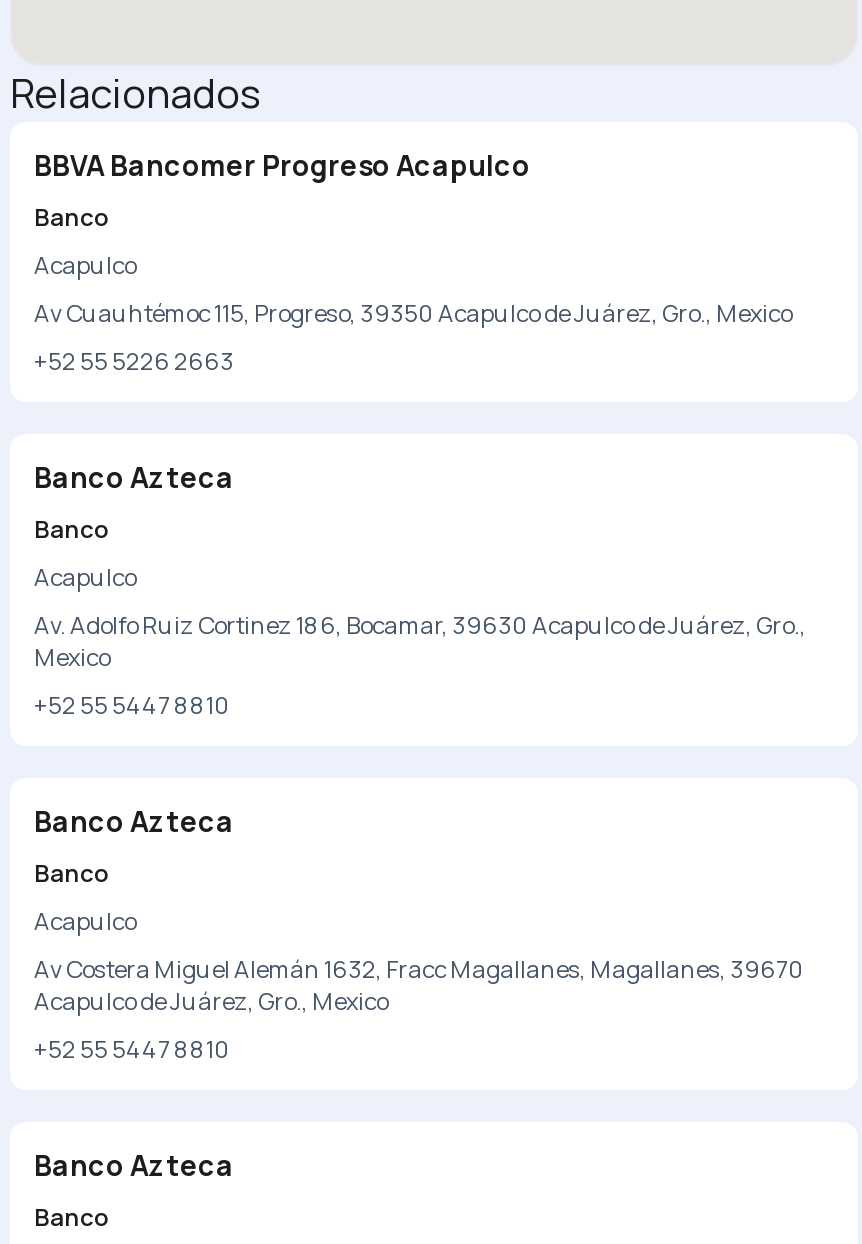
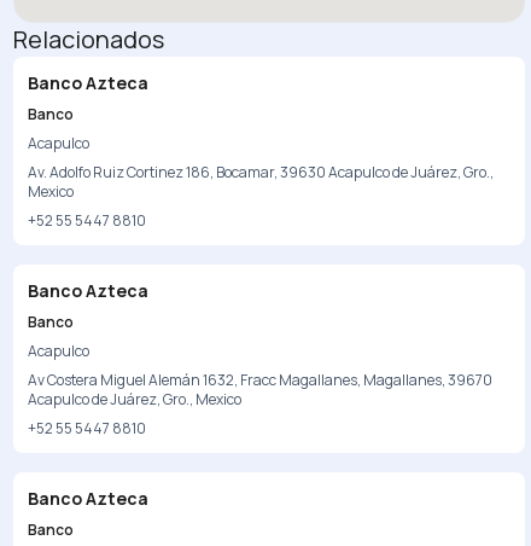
[34,146,792,378] BBVA Bancomer Progreso Acapulco | Banco | Acapulco | Av Cuauhtémoc 115, Progreso, 39350 Acapulco de Juárez, Gro., Mexico | +52 55 5226 2663 -> none

